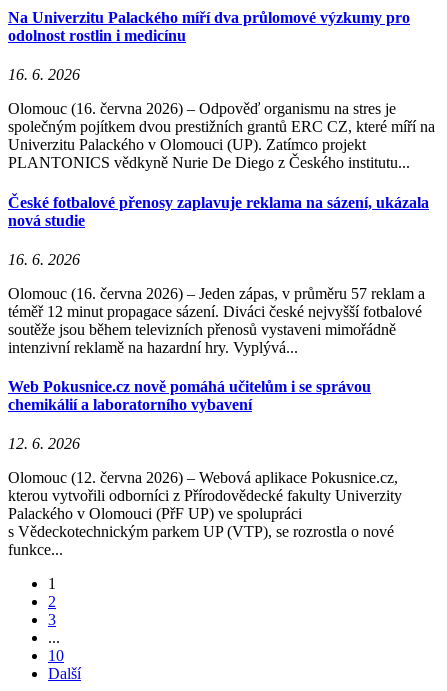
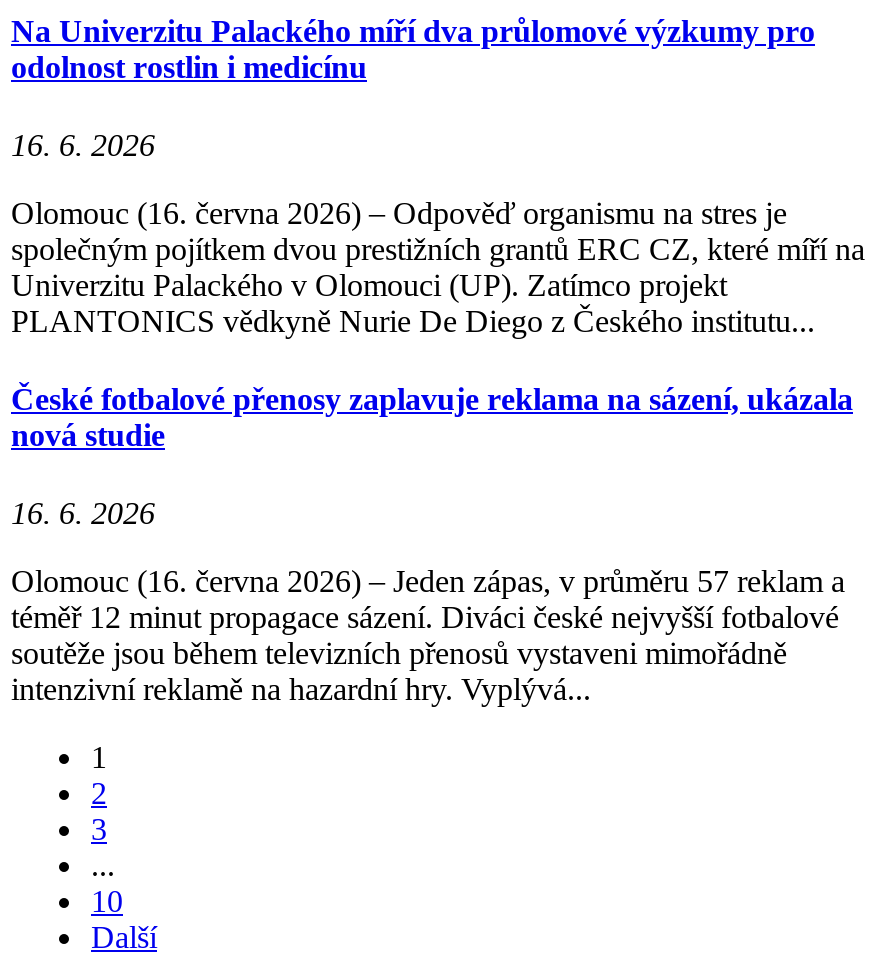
[8,378,402,558] Web Pokusnice.cz nově pomáhá učitelům i se správou | chemikálií a laboratorního vybavení | 12. 6. 2026 | Olomouc (12. června 2026) – Webová aplikace Pokusnice.cz, | kterou vytvořili odborníci z Přírodovědecké fakulty Univerzity | Palackého v Olomouci (PřF UP) ve spolupráci | s Vědeckotechnickým parkem UP (VTP), se rozrostla o nové | funkce... -> none

